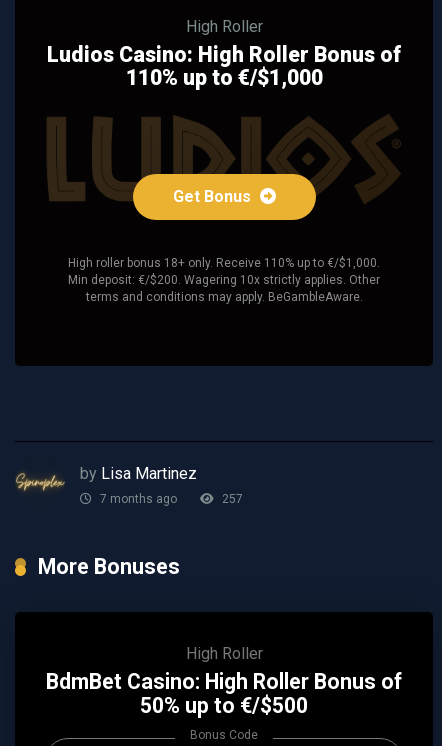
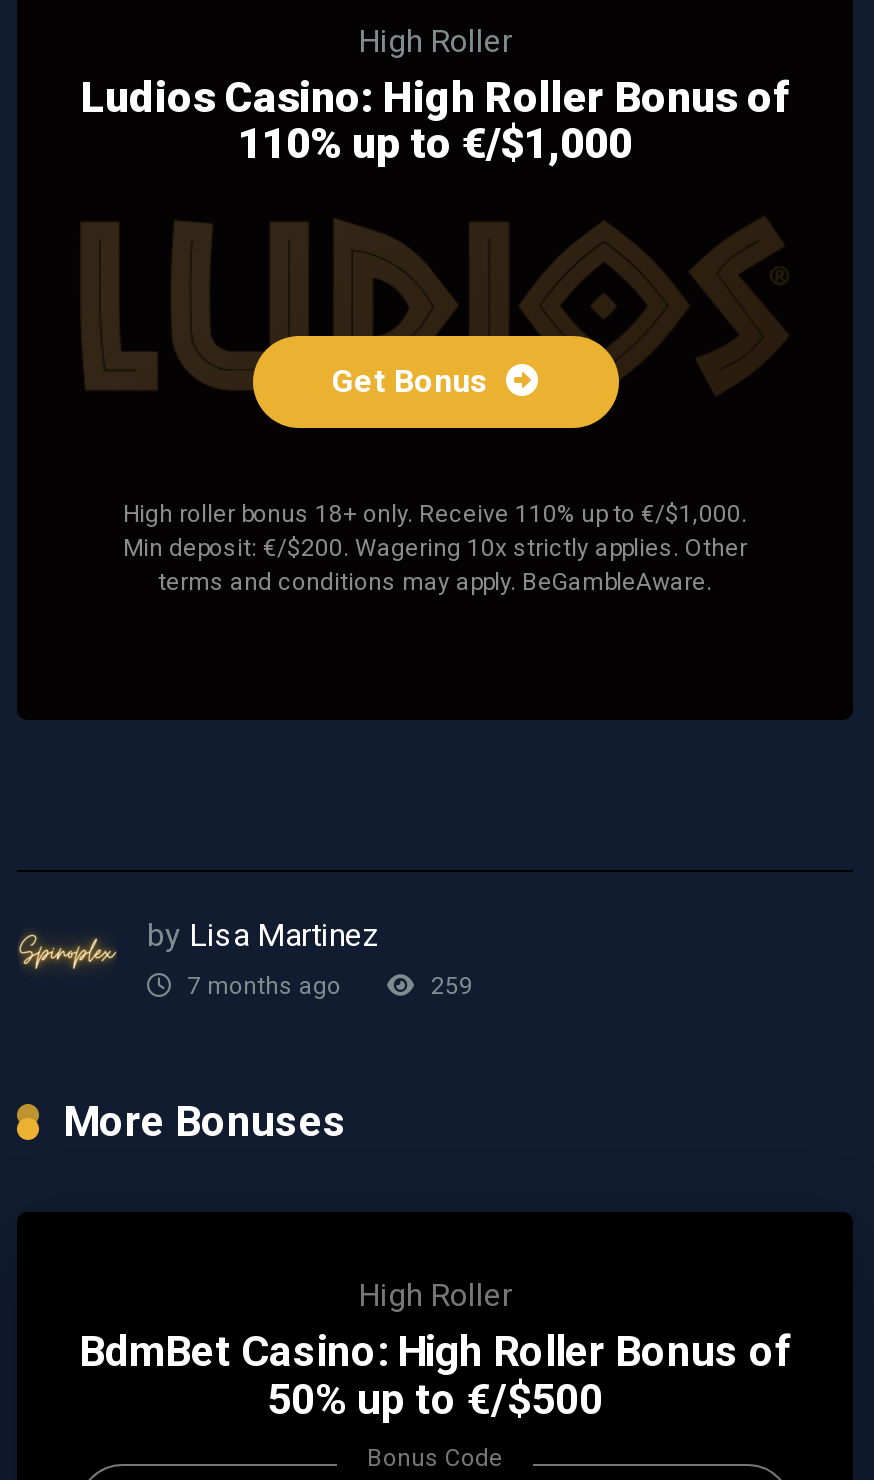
[219,492,243,506] 257 -> [425,972,473,1000] 259

